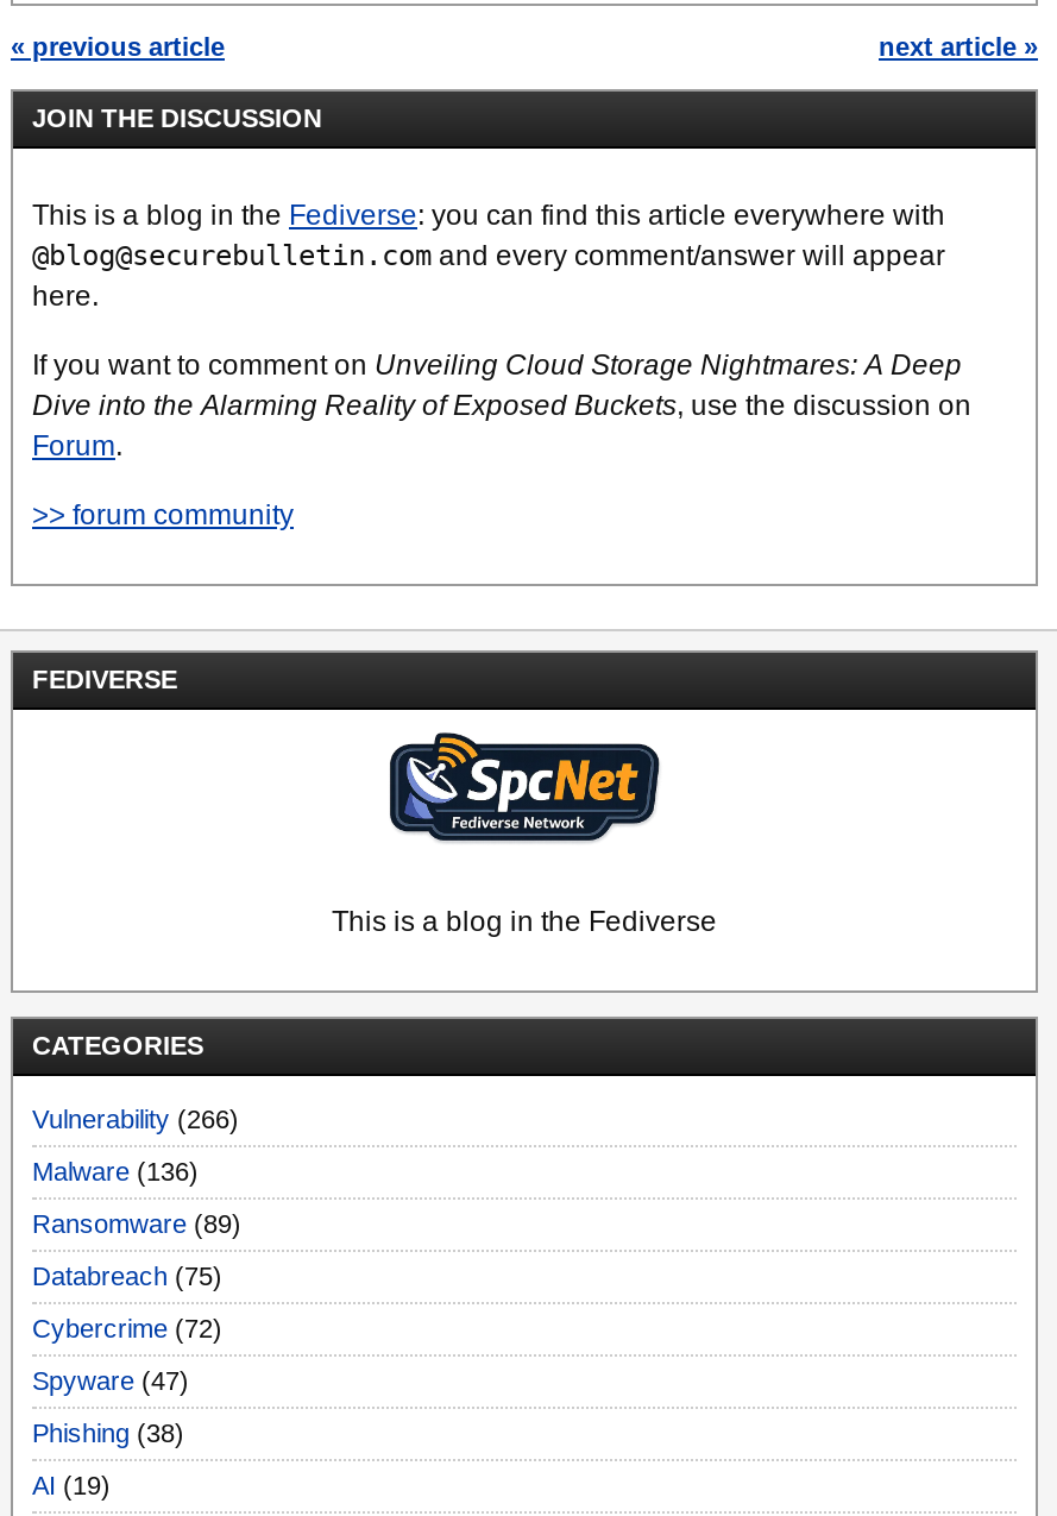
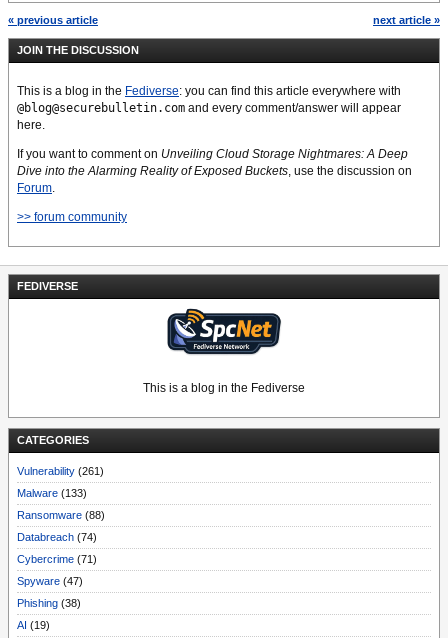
[32,1104,239,1133] Vulnerability (266) -> [17,465,104,477] Vulnerability (261)
[32,1156,199,1185] Malware (136) -> [17,487,87,499] Malware (133)
[32,1209,241,1237] Ransomware (89) -> [17,509,105,521] Ransomware (88)
[32,1261,222,1290] Databreach (75) -> [17,531,97,543] Databreach (74)
[32,1313,222,1342] Cybercrime (72) -> [17,553,97,565] Cybercrime (71)

